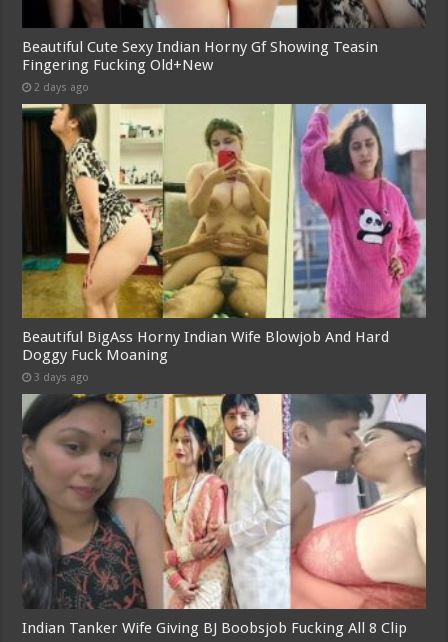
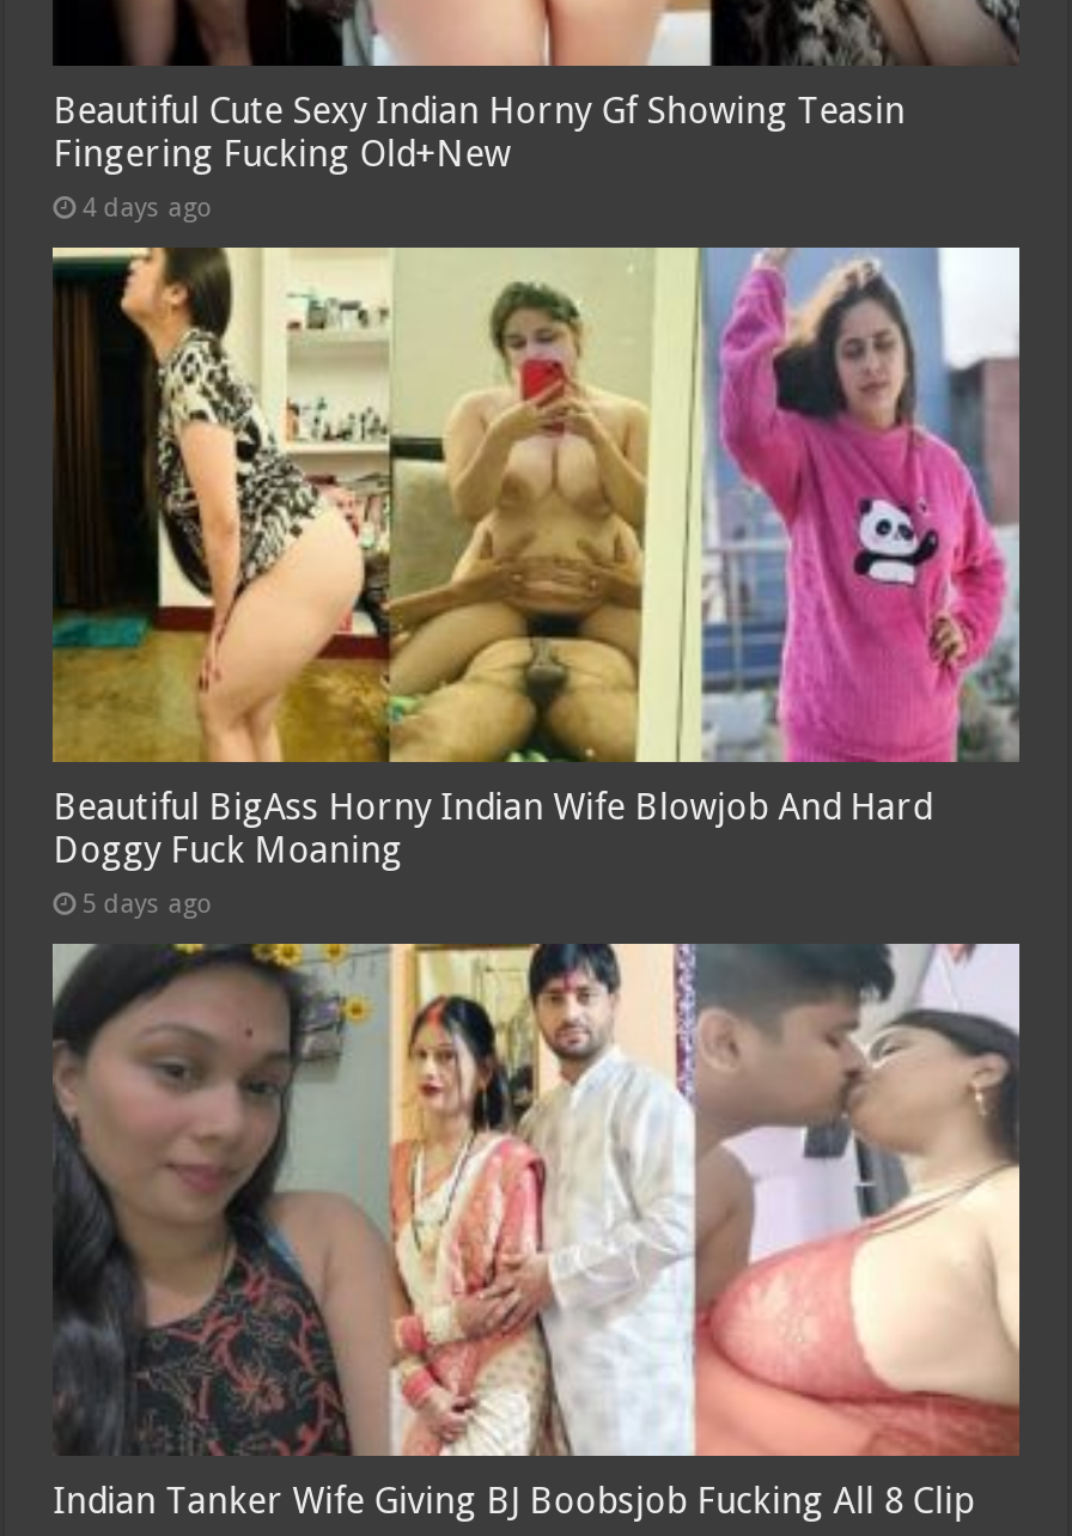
[34,80,89,93] 2 days ago -> [82,193,213,224] 4 days ago
[34,371,89,384] 3 days ago -> [82,888,213,919] 5 days ago

